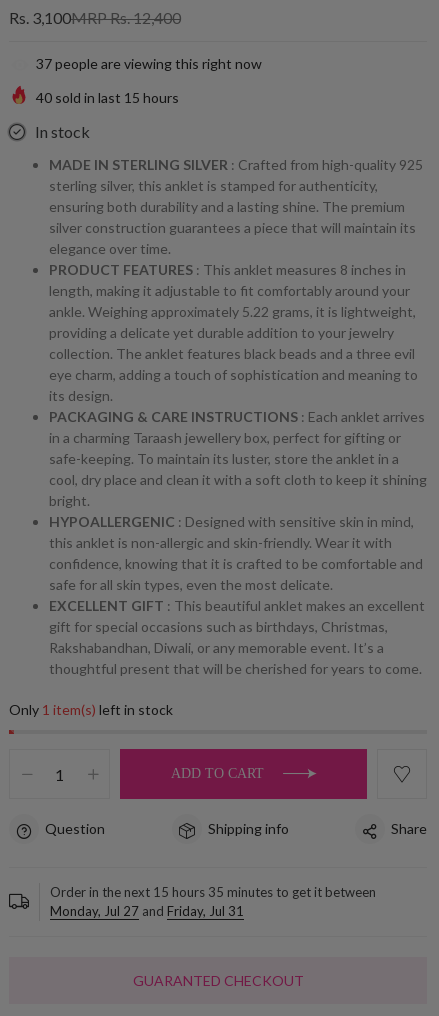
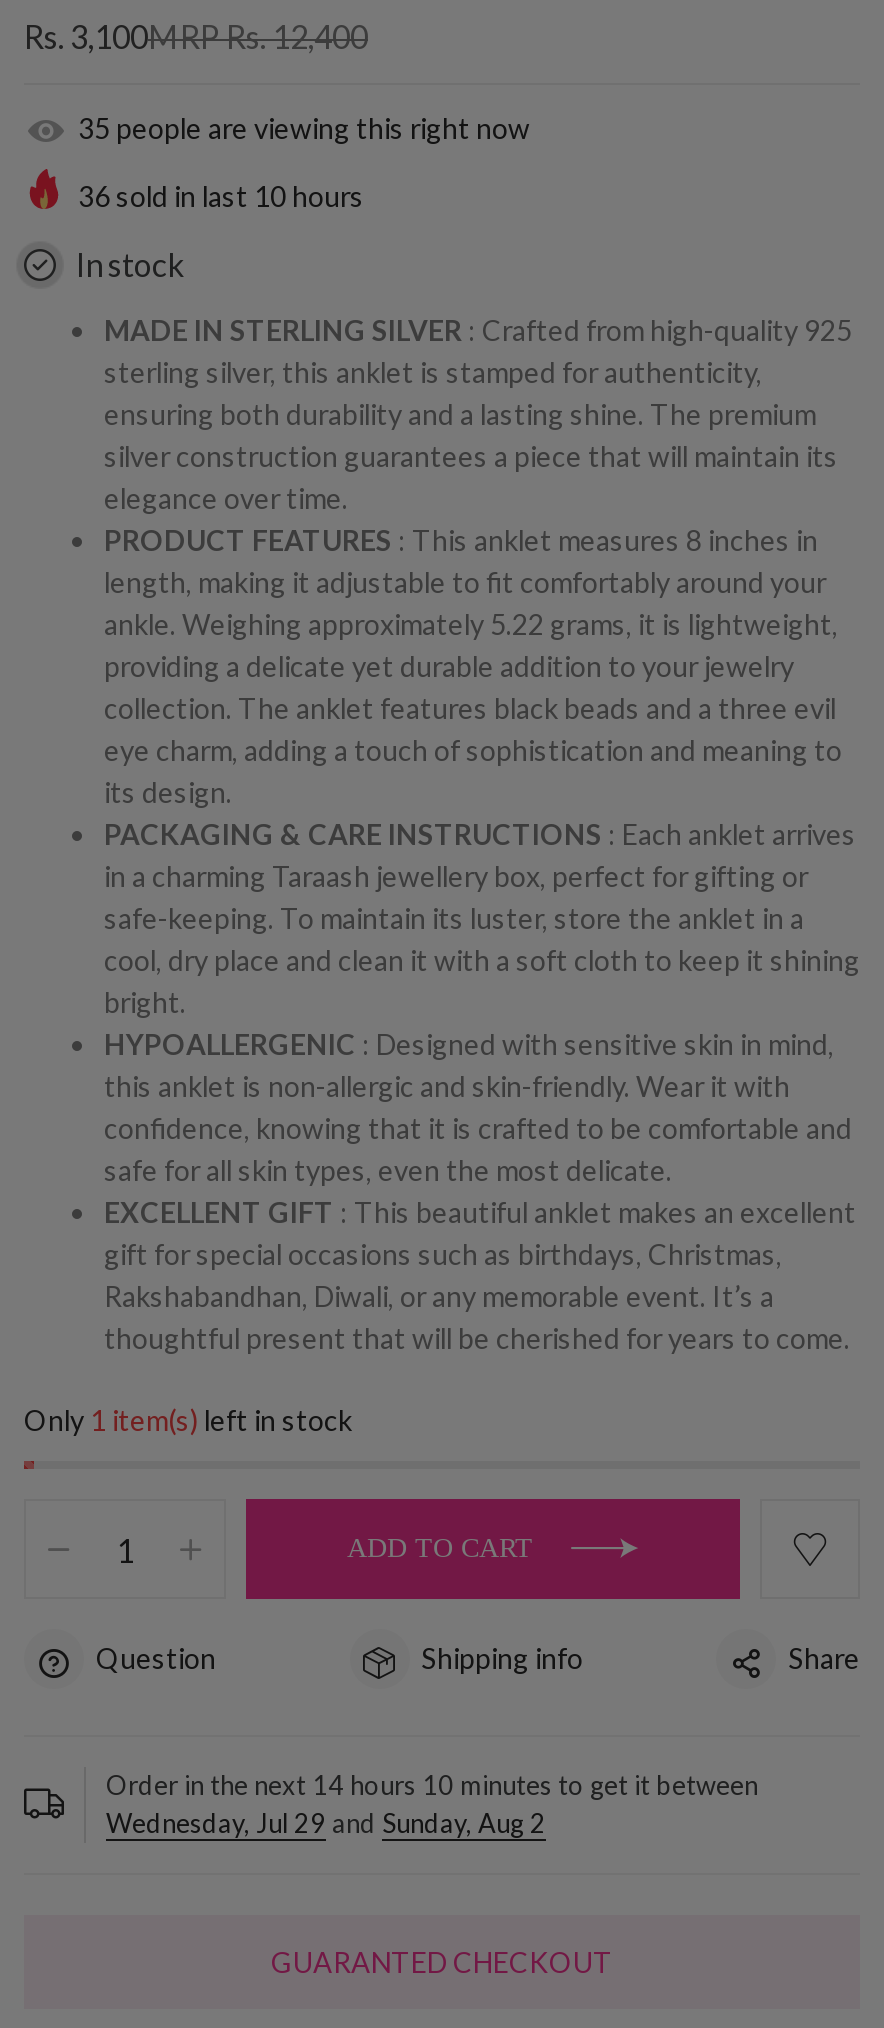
[36,55,262,72] 37 people are viewing this right now -> [78,112,530,146] 35 people are viewing this right now
[36,89,179,106] 40 sold in last 15 hours -> [78,180,364,214] 36 sold in last 10 hours
[50,884,376,900] Order in the next 15 hours 35 minutes to get it between -> [106,1769,758,1801] Order in the next 14 hours 10 minutes to get it between
[50,903,244,919] Monday, Jul 27 and Friday, Jul 31 -> [106,1807,546,1839] Wednesday, Jul 29 and Sunday, Aug 2

